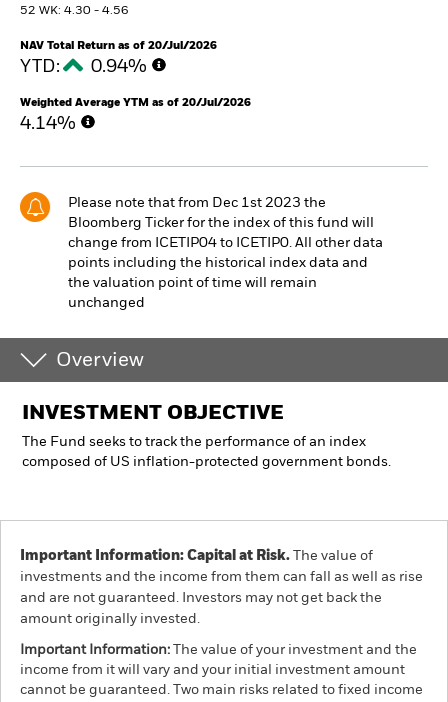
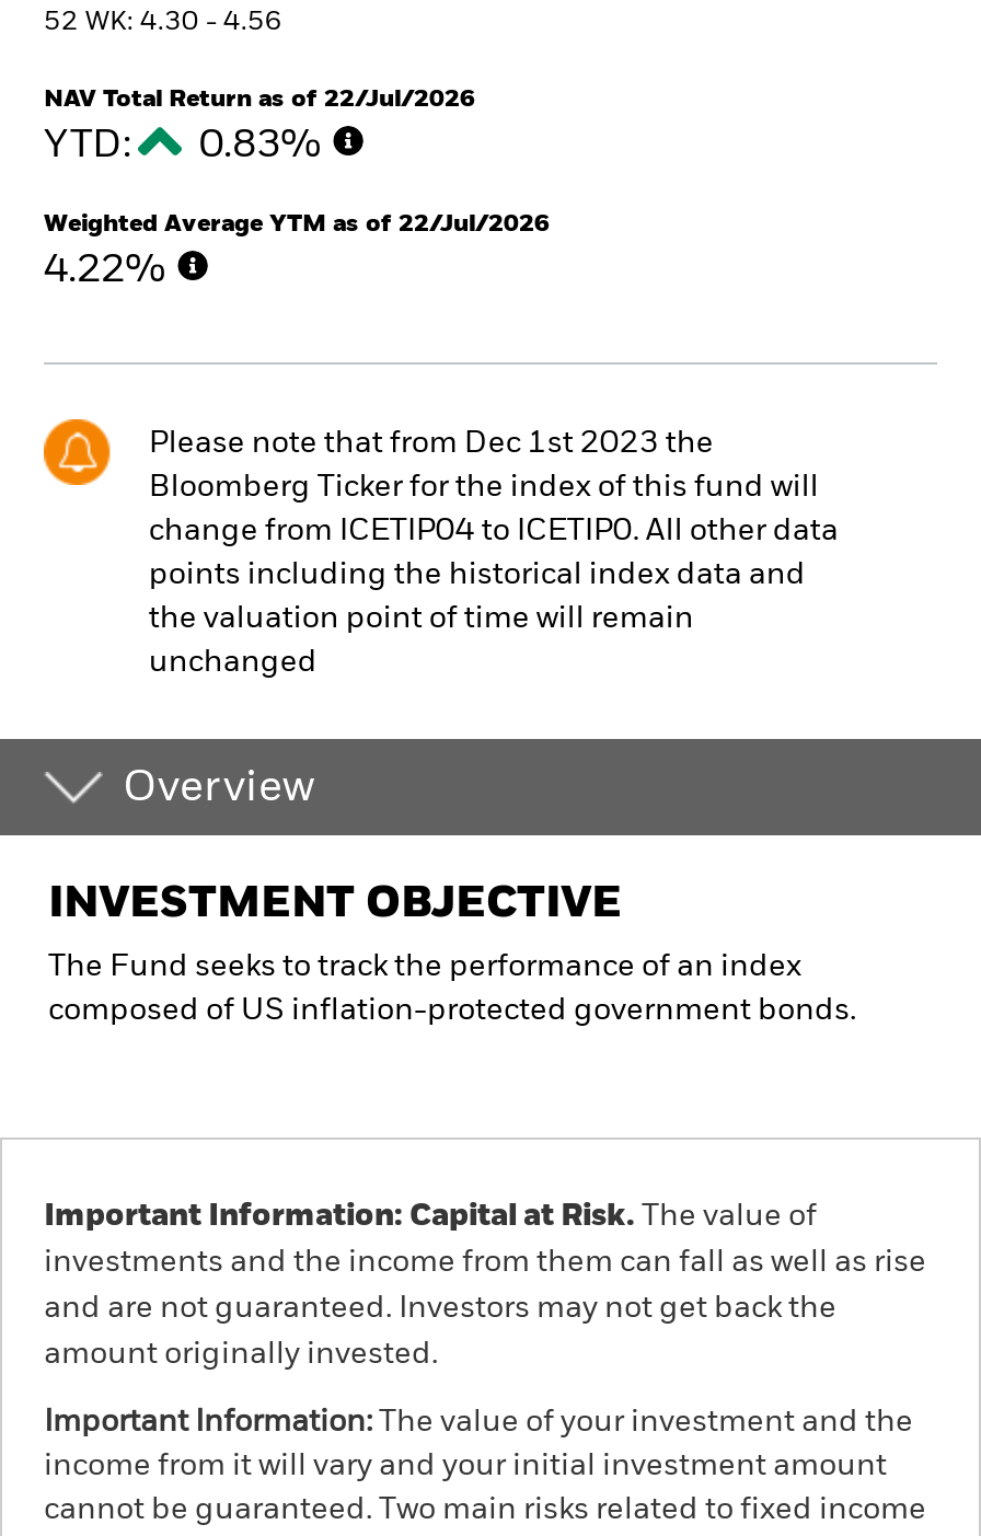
[20,40,217,51] NAV Total Return as of 20/Jul/2026 -> [44,86,475,111] NAV Total Return as of 22/Jul/2026
[20,58,151,76] YTD: 0.94% -> [44,126,331,165] YTD: 0.83%
[20,97,251,108] Weighted Average YTM as of 20/Jul/2026 -> [44,211,550,235] Weighted Average YTM as of 22/Jul/2026
[20,115,80,133] 4.14% -> [44,251,175,290] 4.22%

